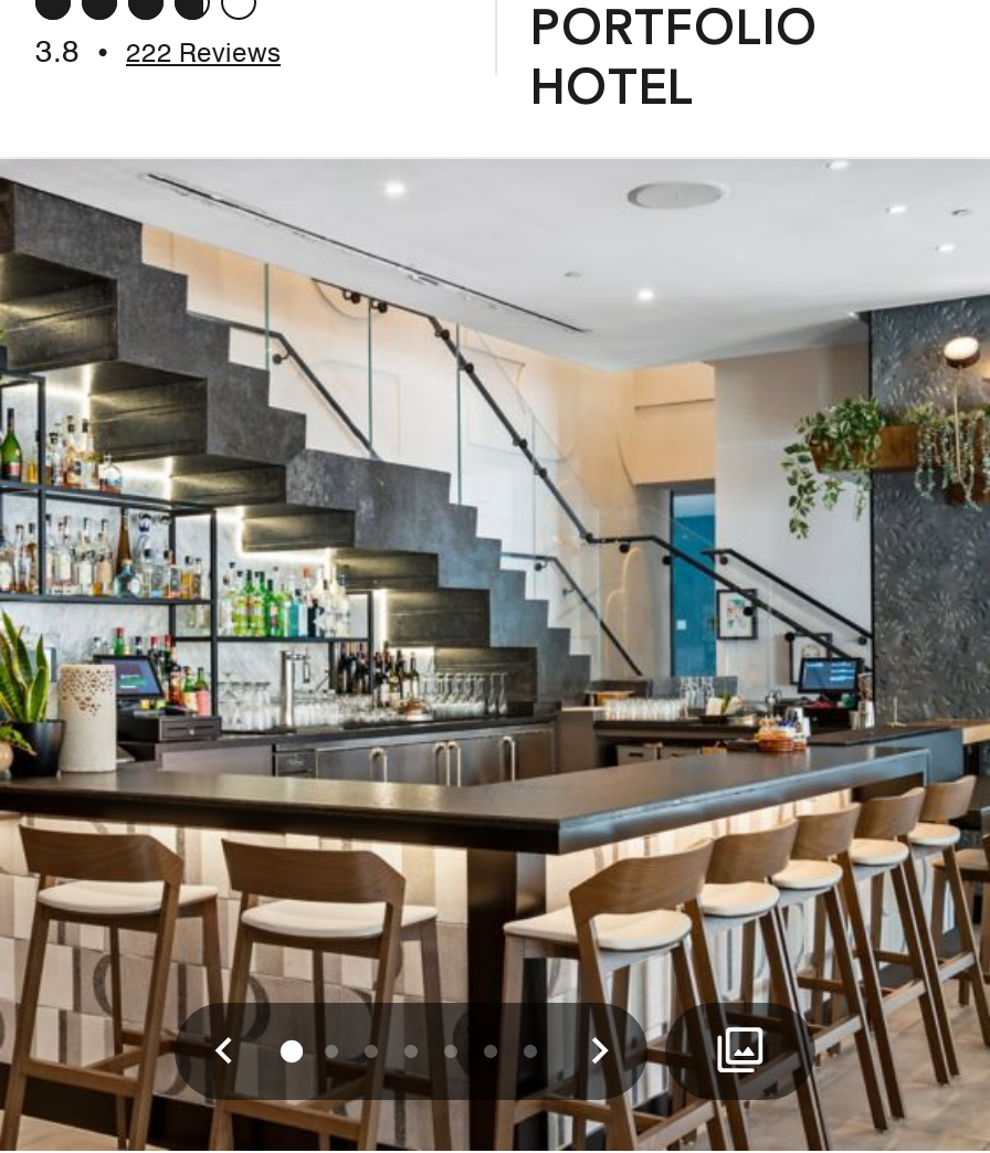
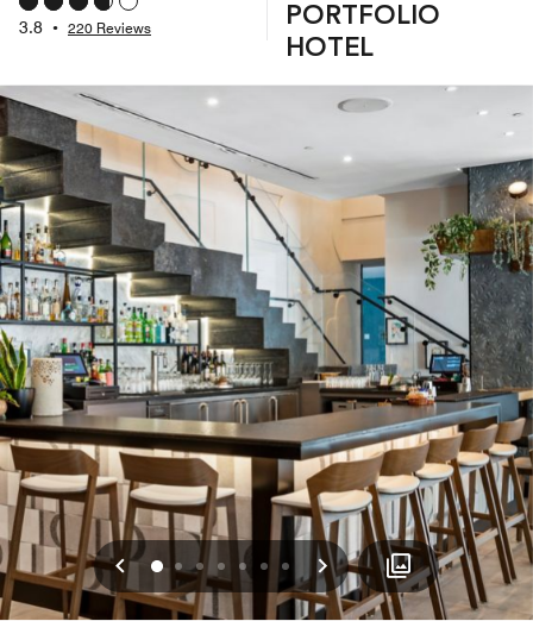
[35,33,281,68] 3.8 • 222 Reviews -> [19,18,151,37] 3.8 • 220 Reviews

